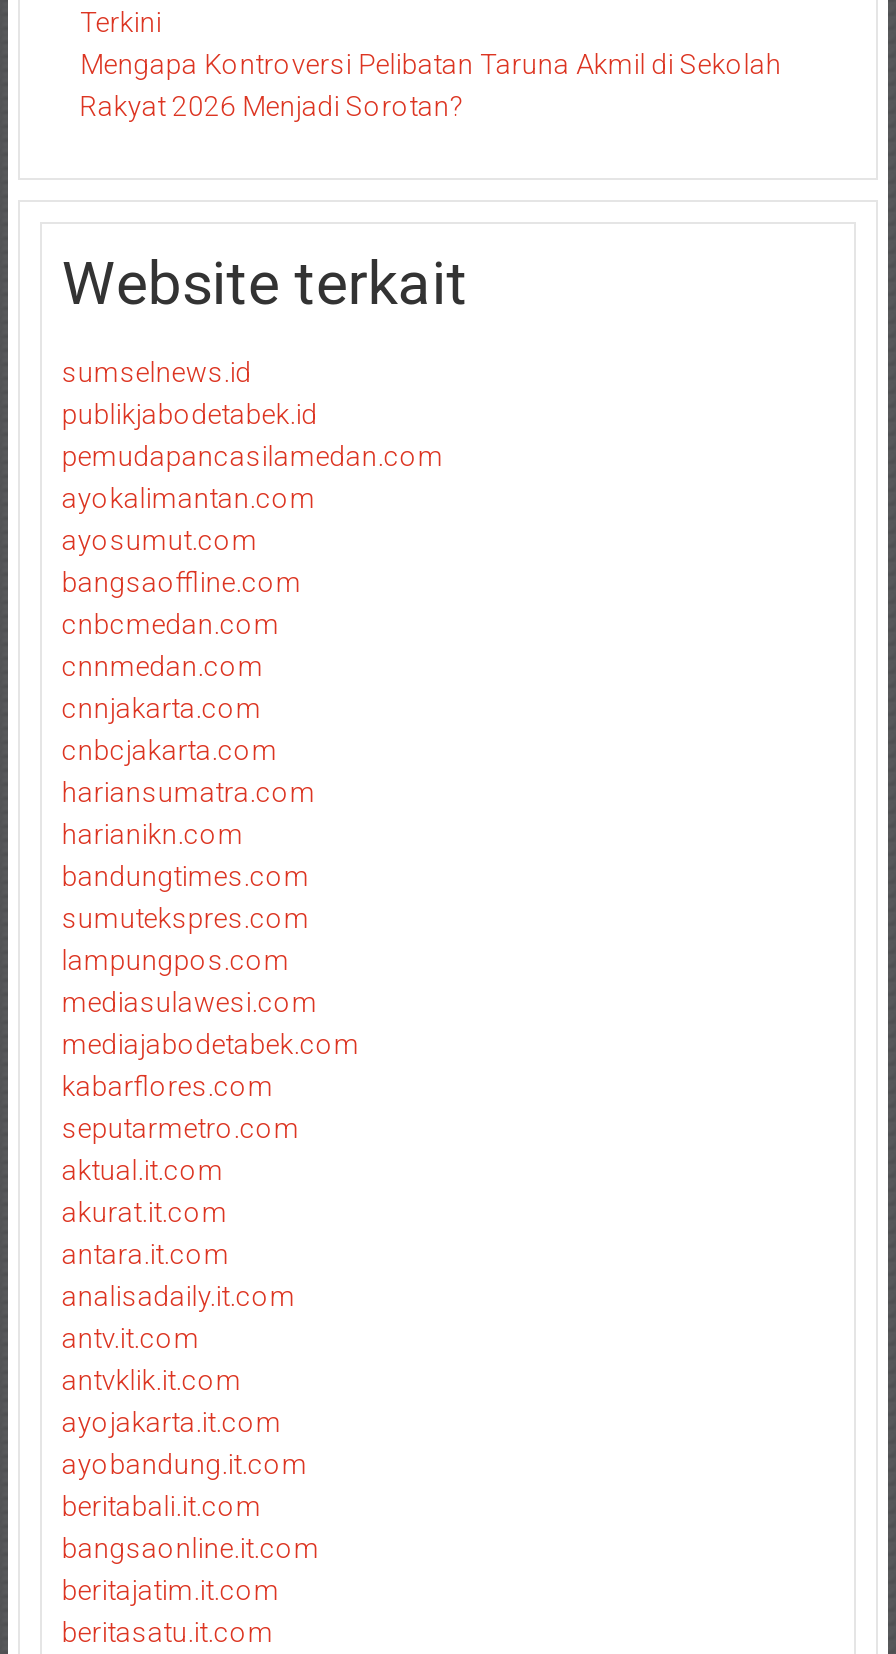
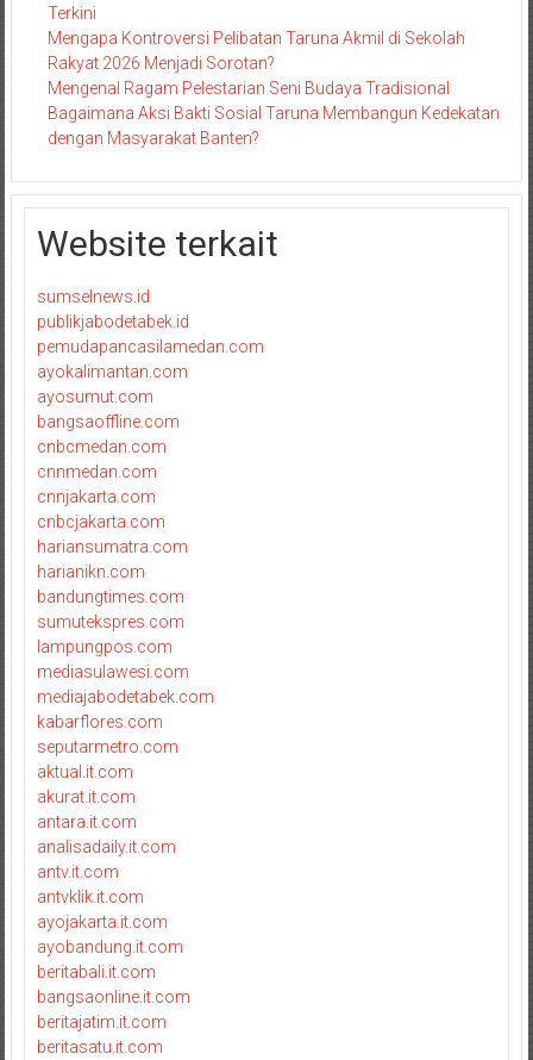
none -> [47,79,500,148] Mengenal Ragam Pelestarian Seni Budaya Tradisional | Bagaimana Aksi Bakti Sosial Taruna Membangun Kedekatan | dengan Masyarakat Banten?

